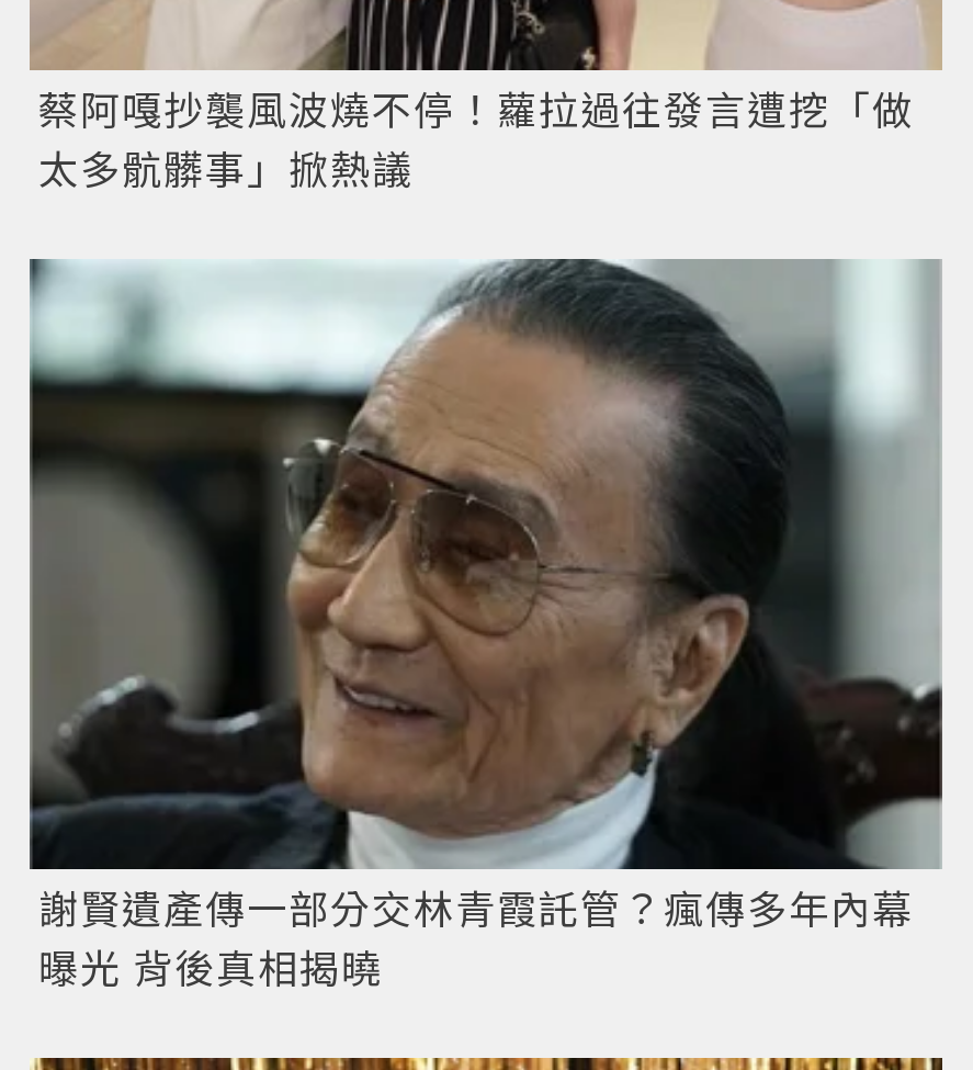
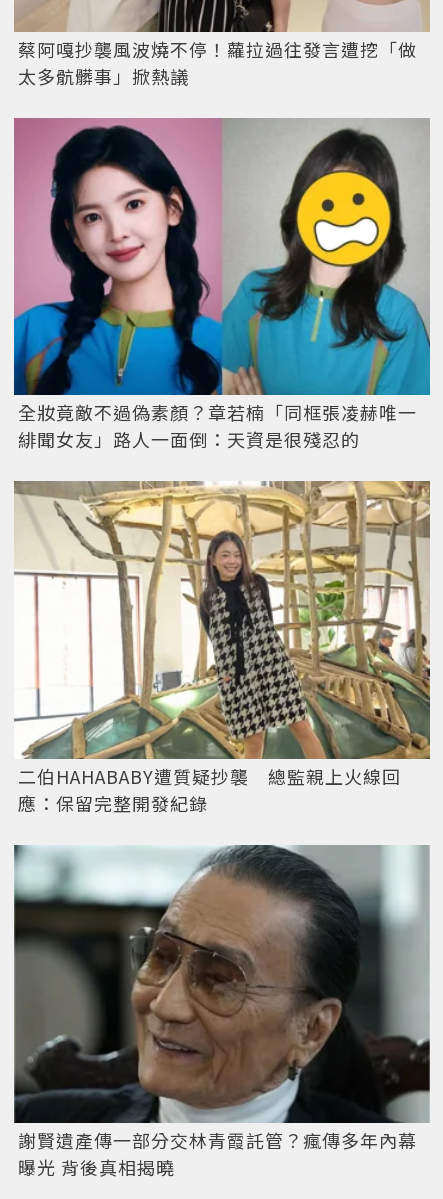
none -> [13,117,431,452] [image] | 全妝竟敵不過偽素顏？章若楠「同框張凌赫唯一 | 緋聞女友」路人一面倒：天資是很殘忍的
none -> [15,480,430,816] [image] | 二伯HAHABABY遭質疑抄襲 總監親上火線回 | 應：保留完整開發紀錄

